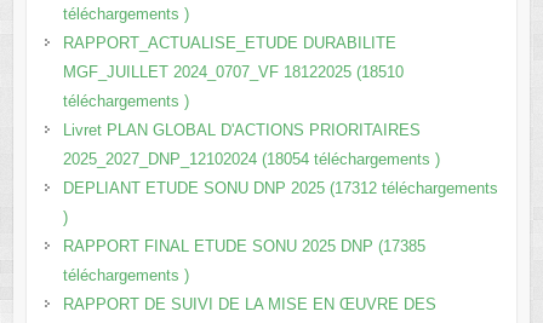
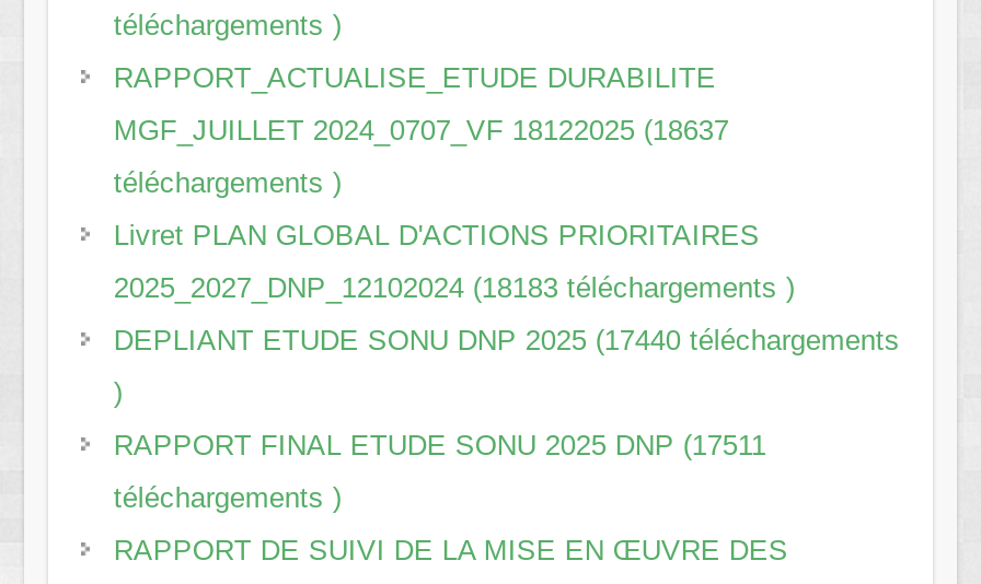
[63,64,403,82] MGF_JUILLET 2024_0707_VF 18122025 (18510 -> [113,115,729,148] MGF_JUILLET 2024_0707_VF 18122025 (18637
[63,151,440,169] 2025_2027_DNP_12102024 (18054 téléchargements ) -> [113,272,794,305] 2025_2027_DNP_12102024 (18183 téléchargements )
[63,180,498,198] DEPLIANT ETUDE SONU DNP 2025 (17312 téléchargements -> [113,325,900,358] DEPLIANT ETUDE SONU DNP 2025 (17440 téléchargements
[63,238,425,256] RAPPORT FINAL ETUDE SONU 2025 DNP (17385 -> [113,430,766,463] RAPPORT FINAL ETUDE SONU 2025 DNP (17511

